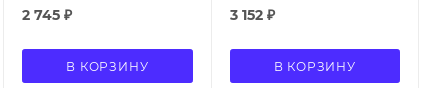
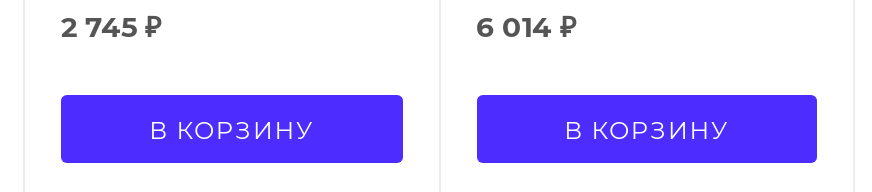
[229,6,274,24] 3 152 ₽ -> [476,9,576,45] 6 014 ₽

